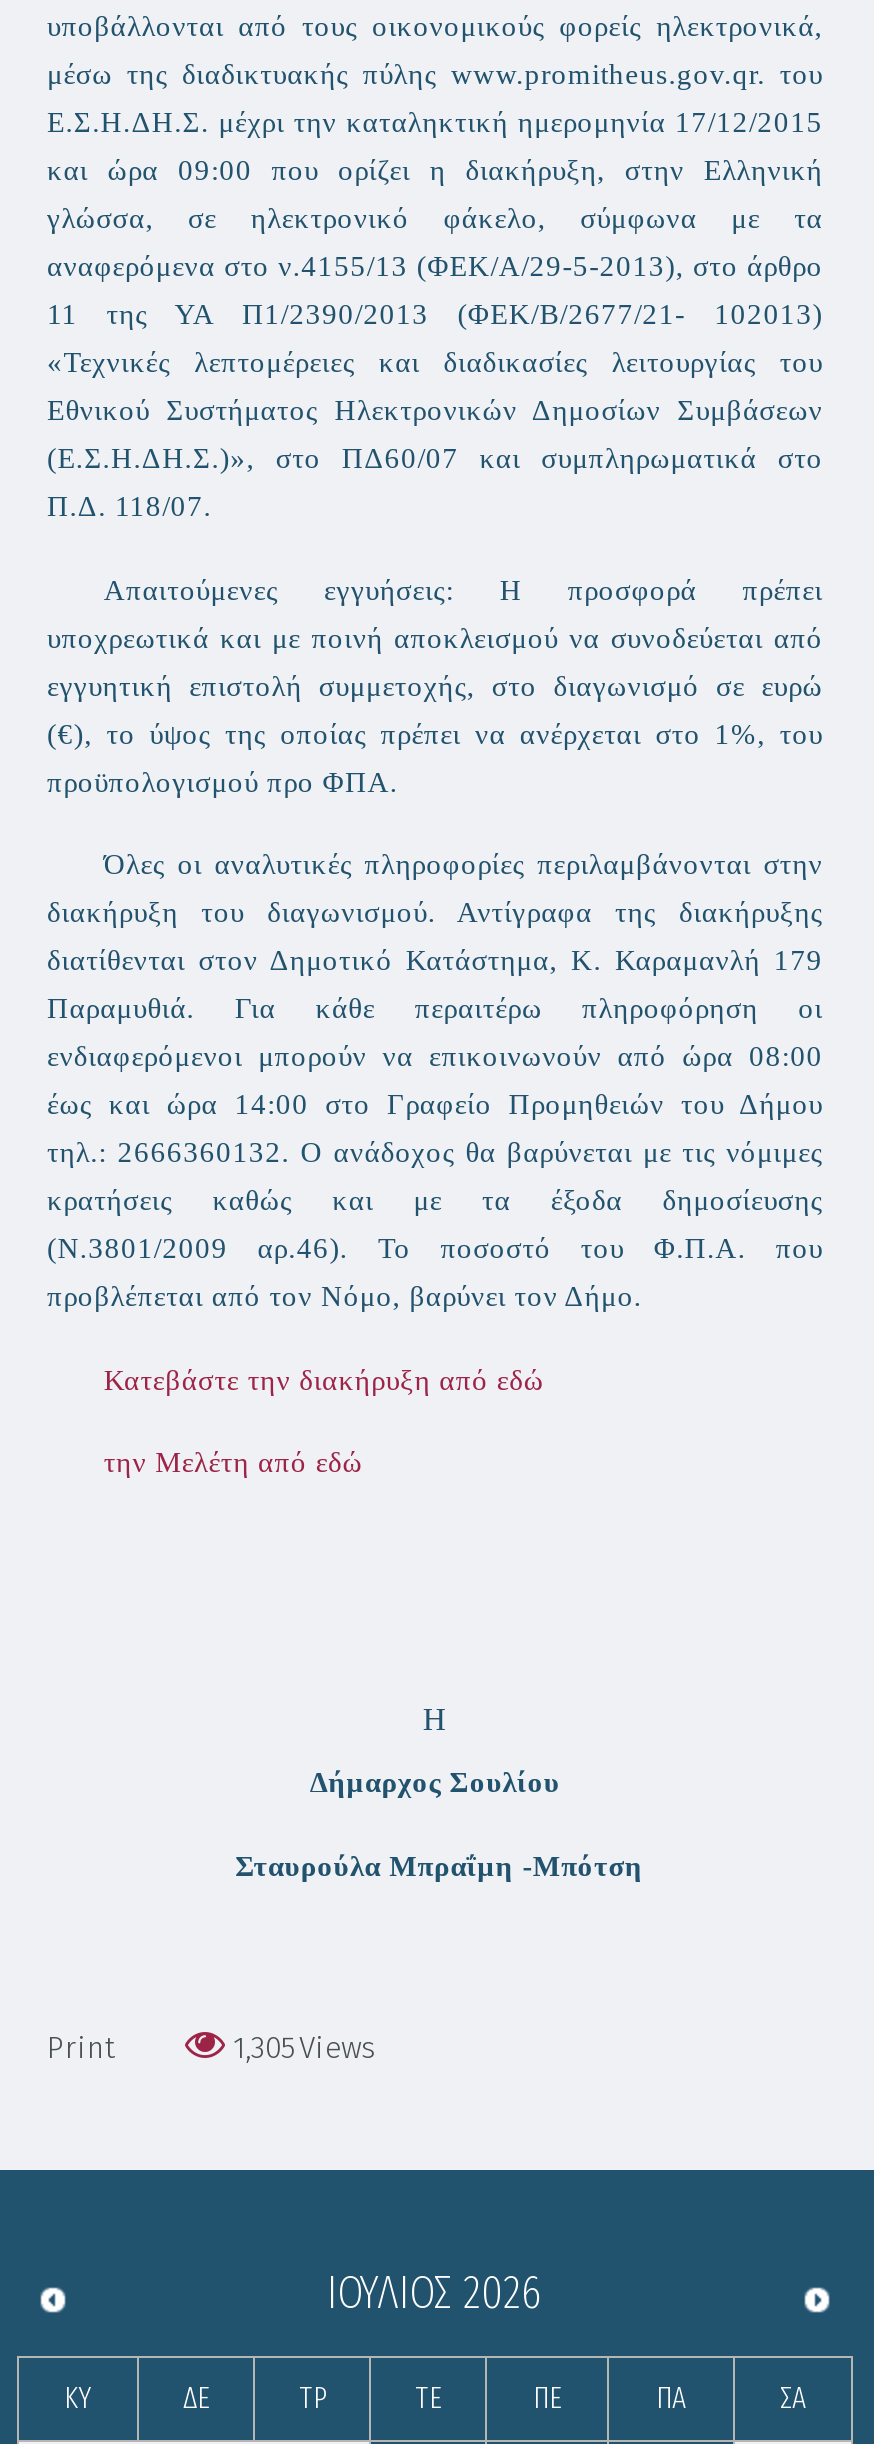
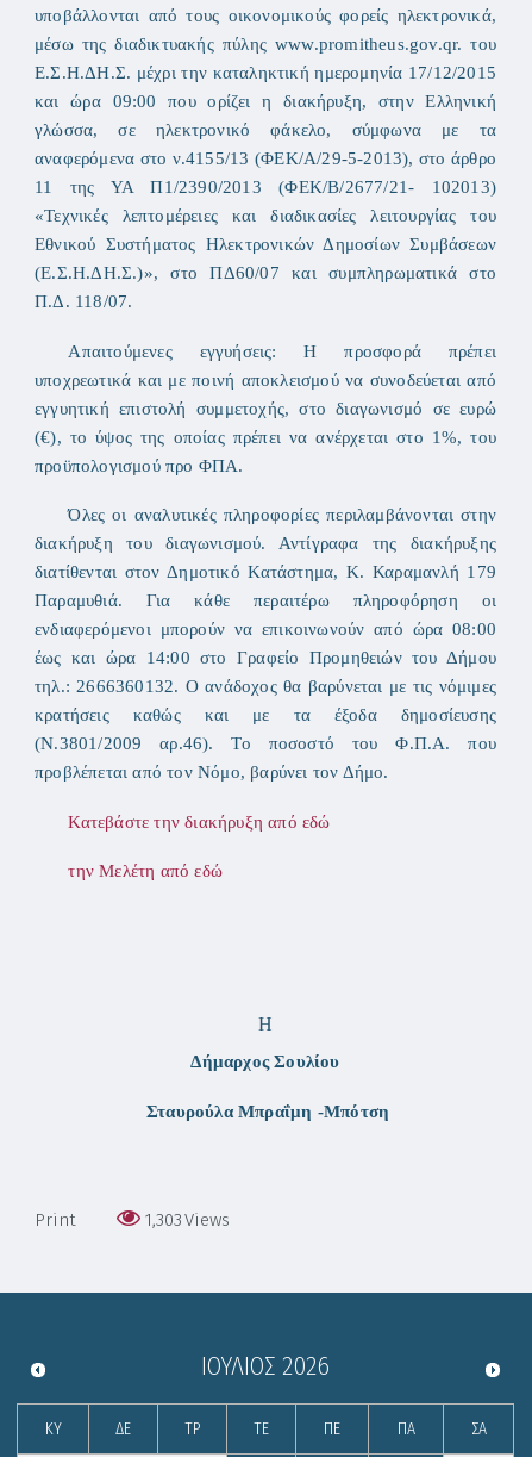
[233,2030,375,2066] 1,305 Views -> [145,1209,230,1231] 1,303 Views

